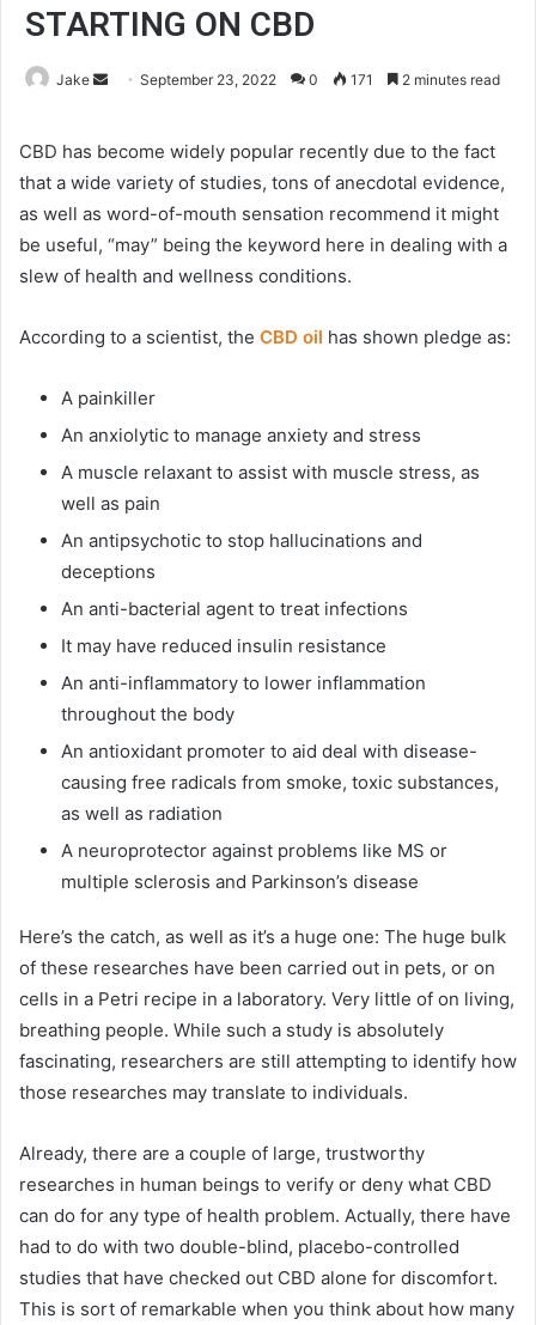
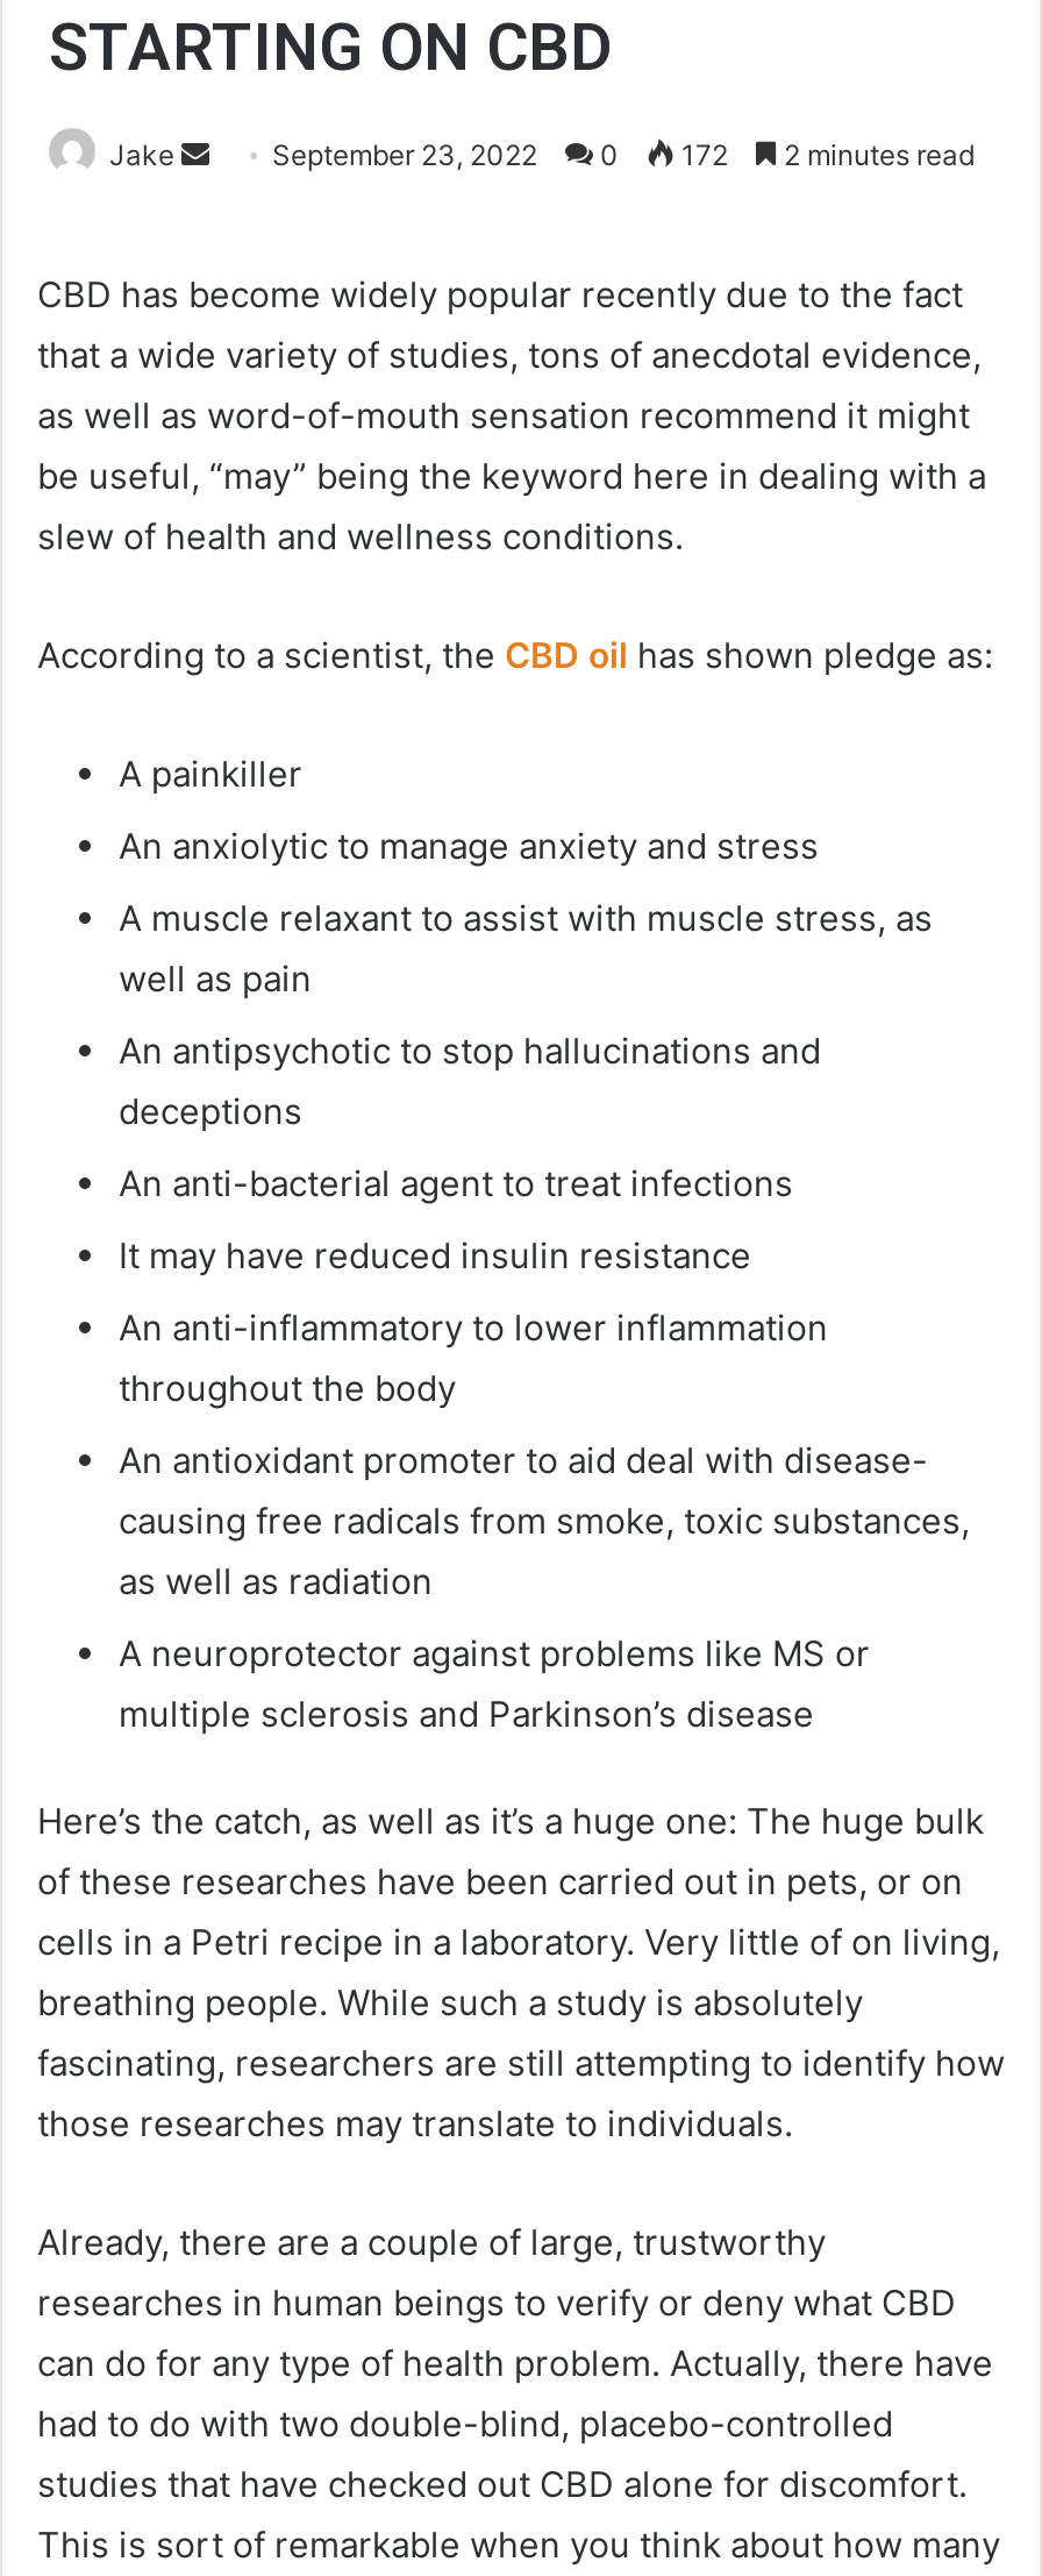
[347,70,373,88] 171 -> [675,137,728,172] 172

